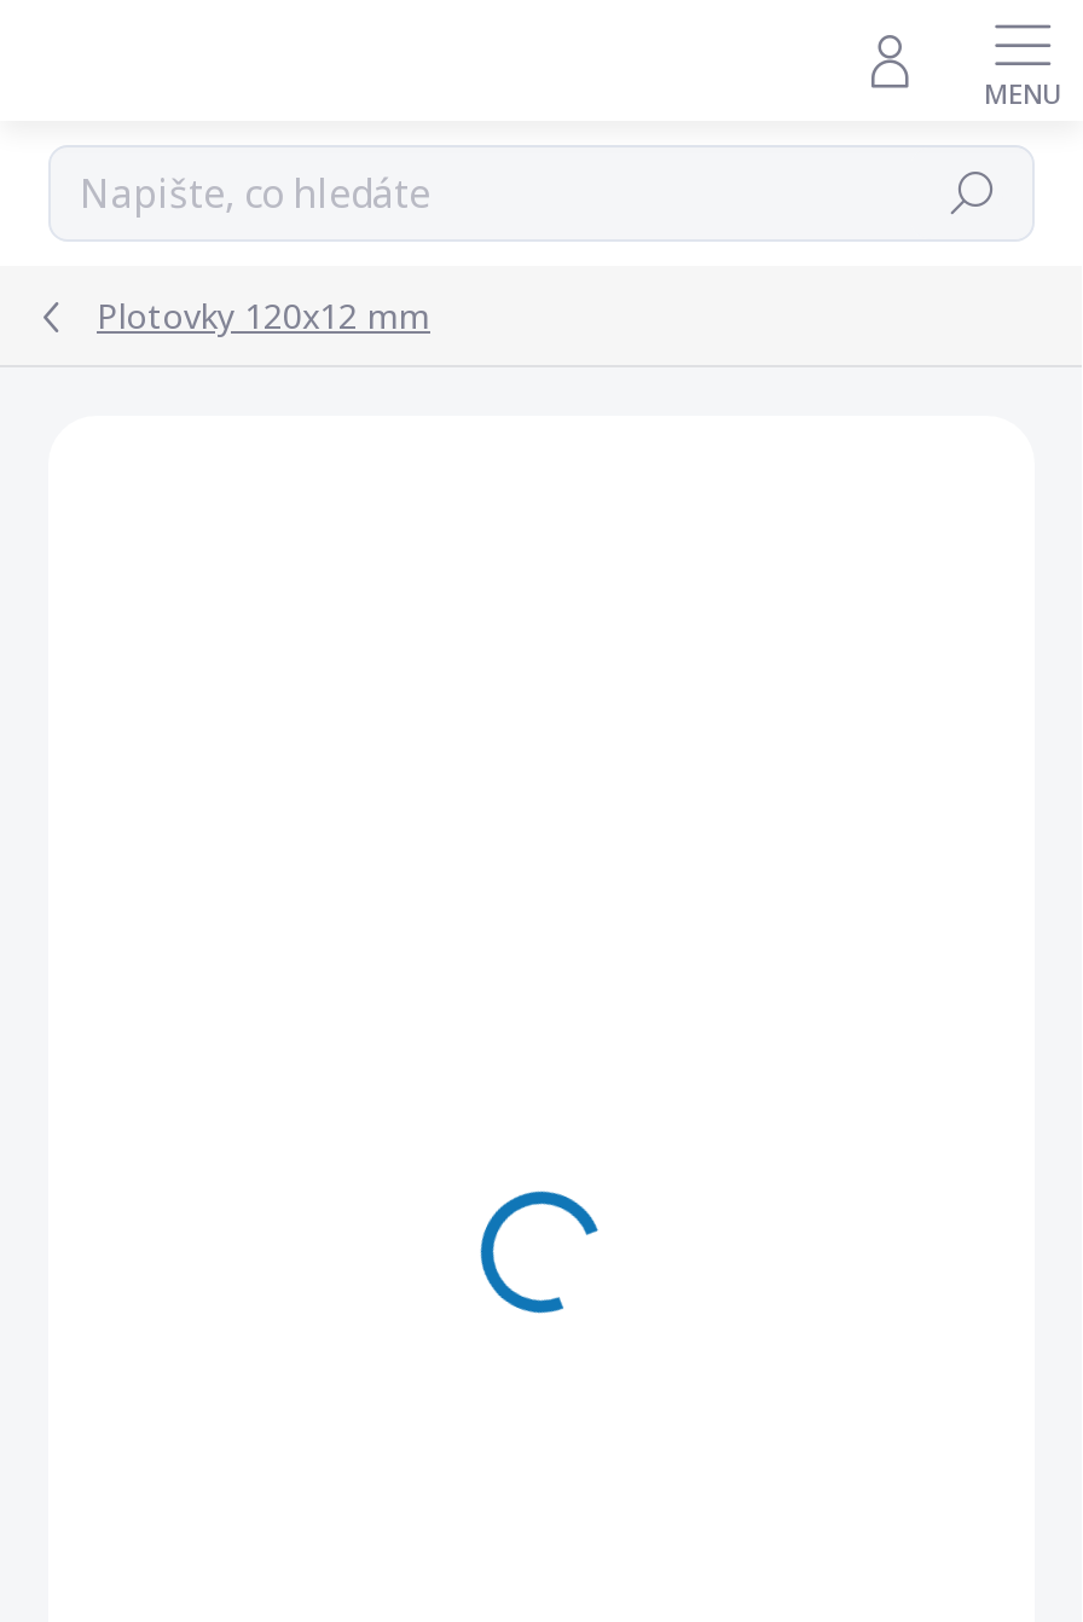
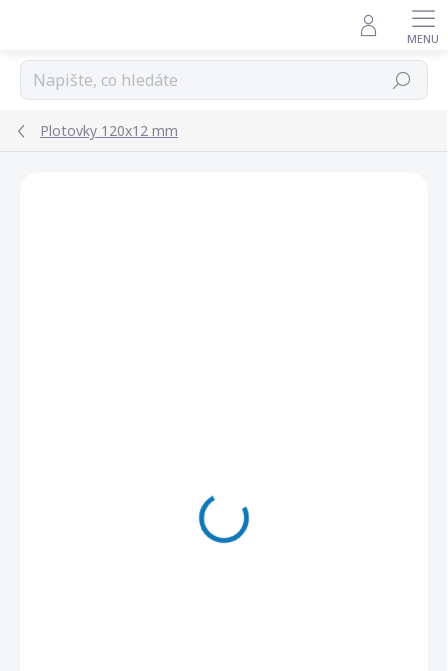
[481,1187,604,1313] [image] -> [199,492,251,542] [image]

